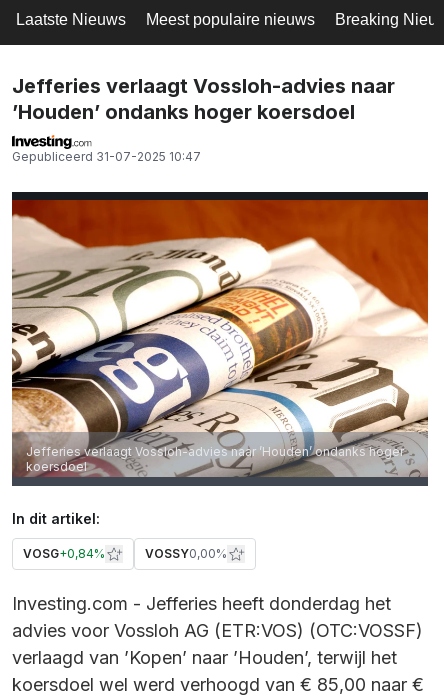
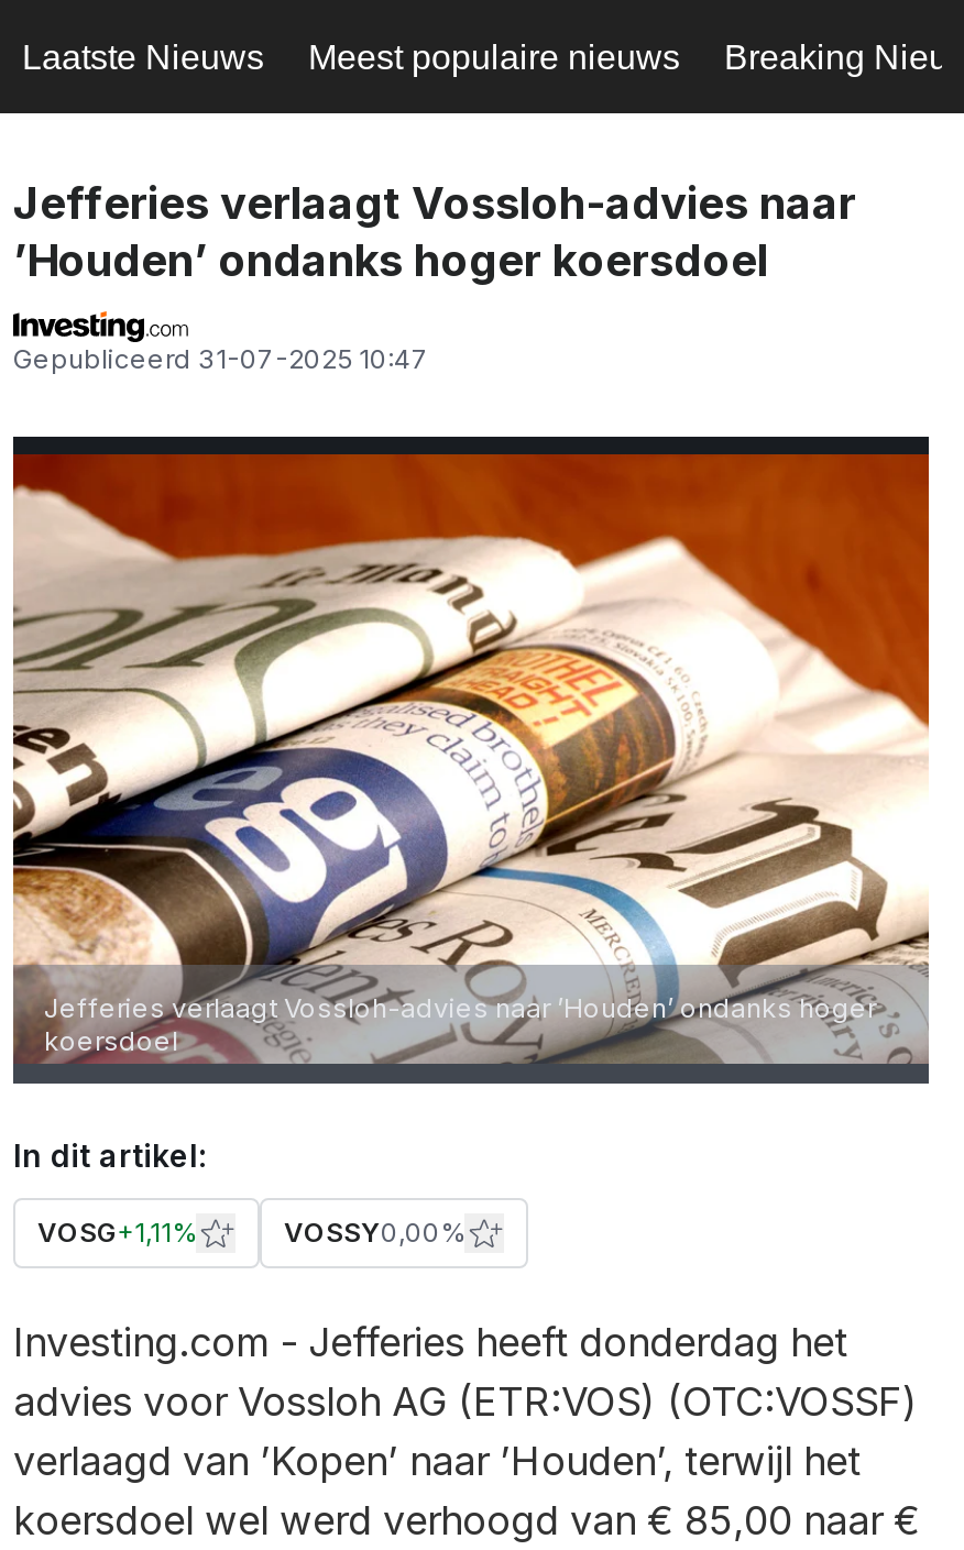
[23,546,105,561] VOSG+0,84% -> [37,1215,196,1248] VOSG+1,11%

